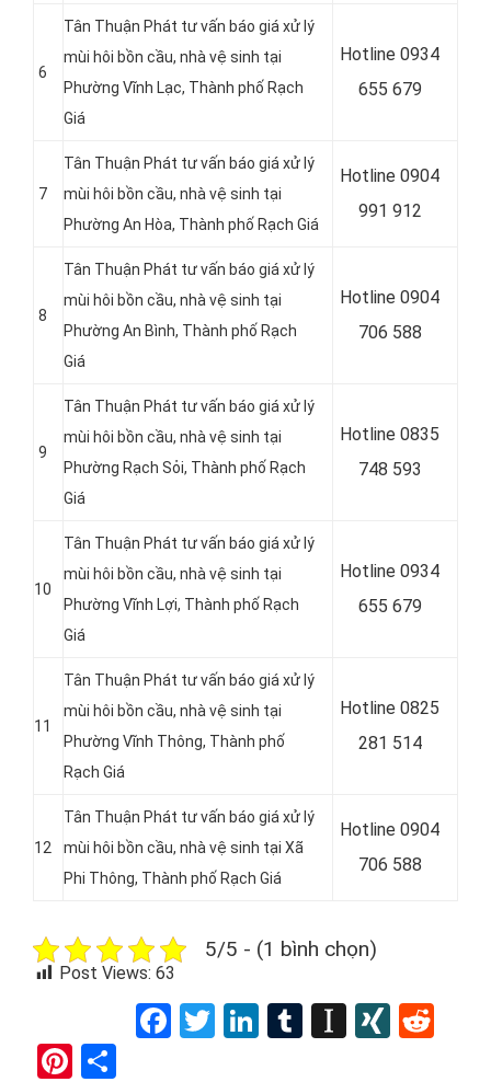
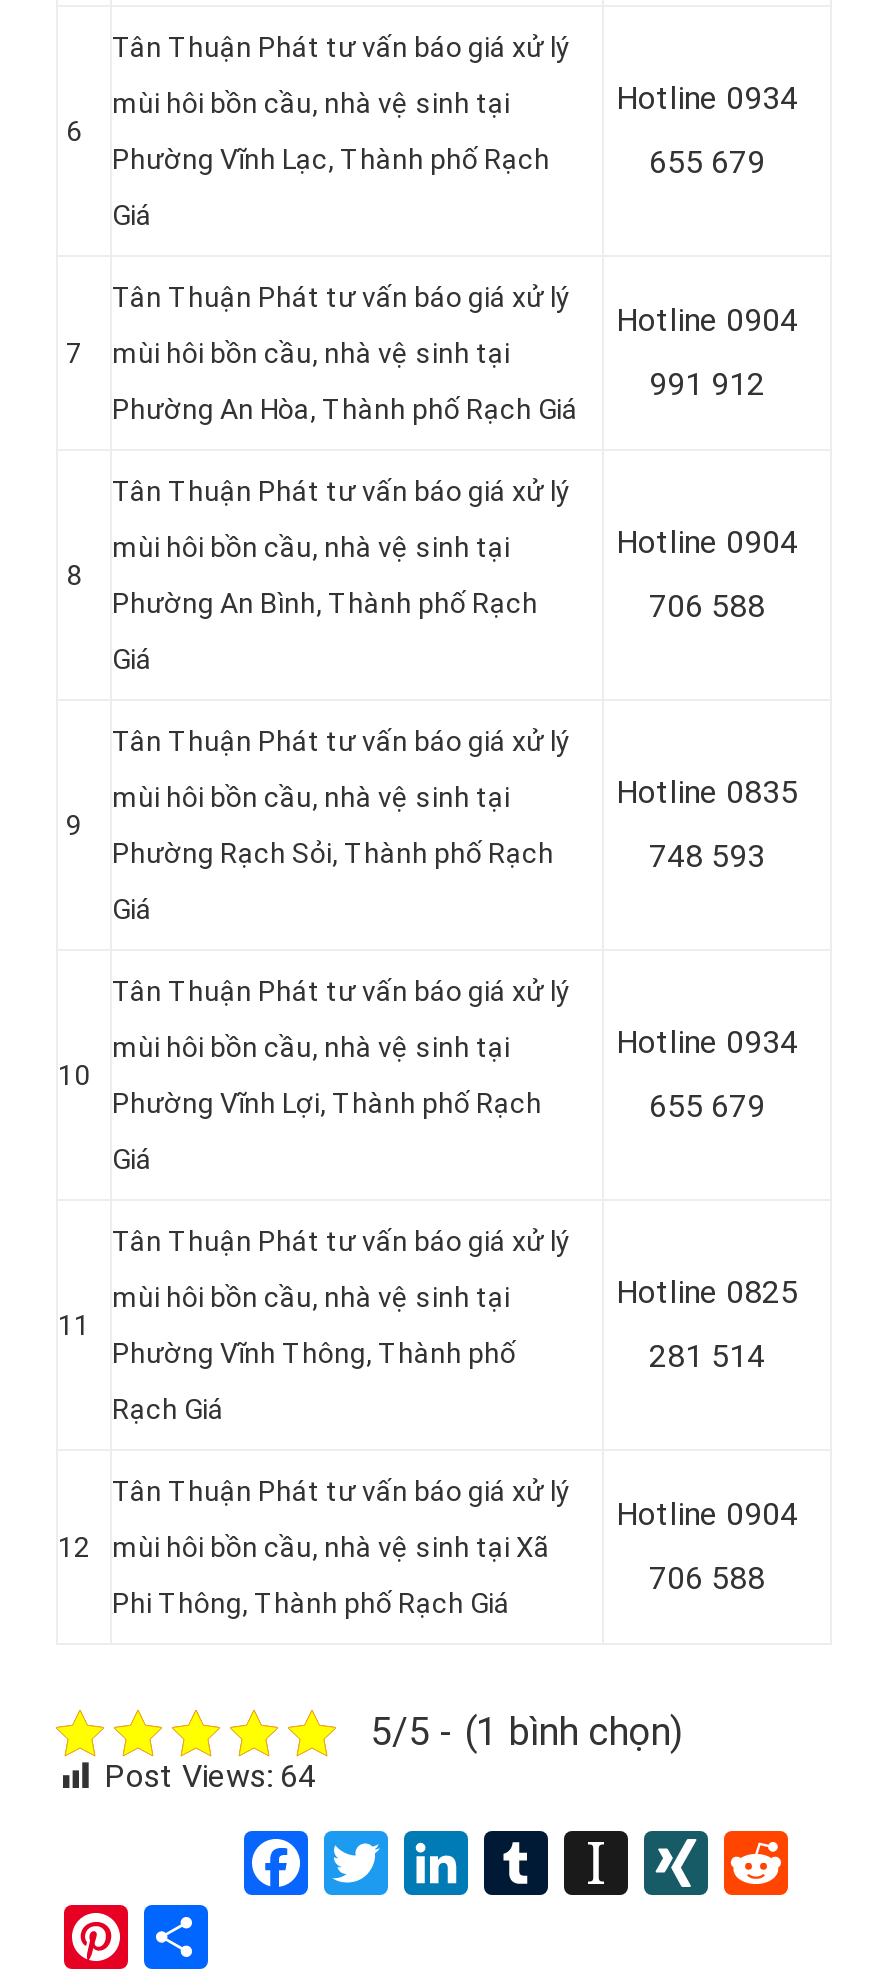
[59,963,175,983] Post Views: 63 -> [104,1757,316,1795] Post Views: 64

